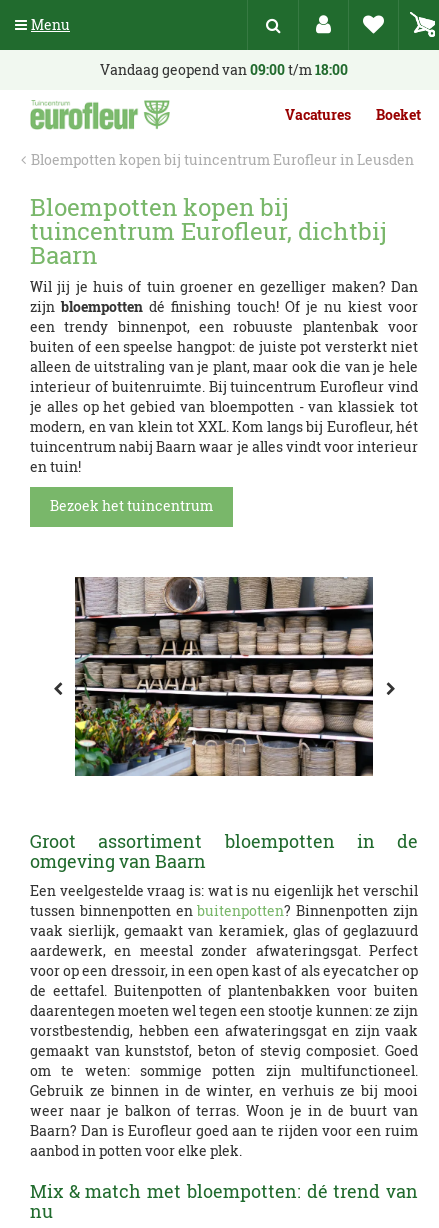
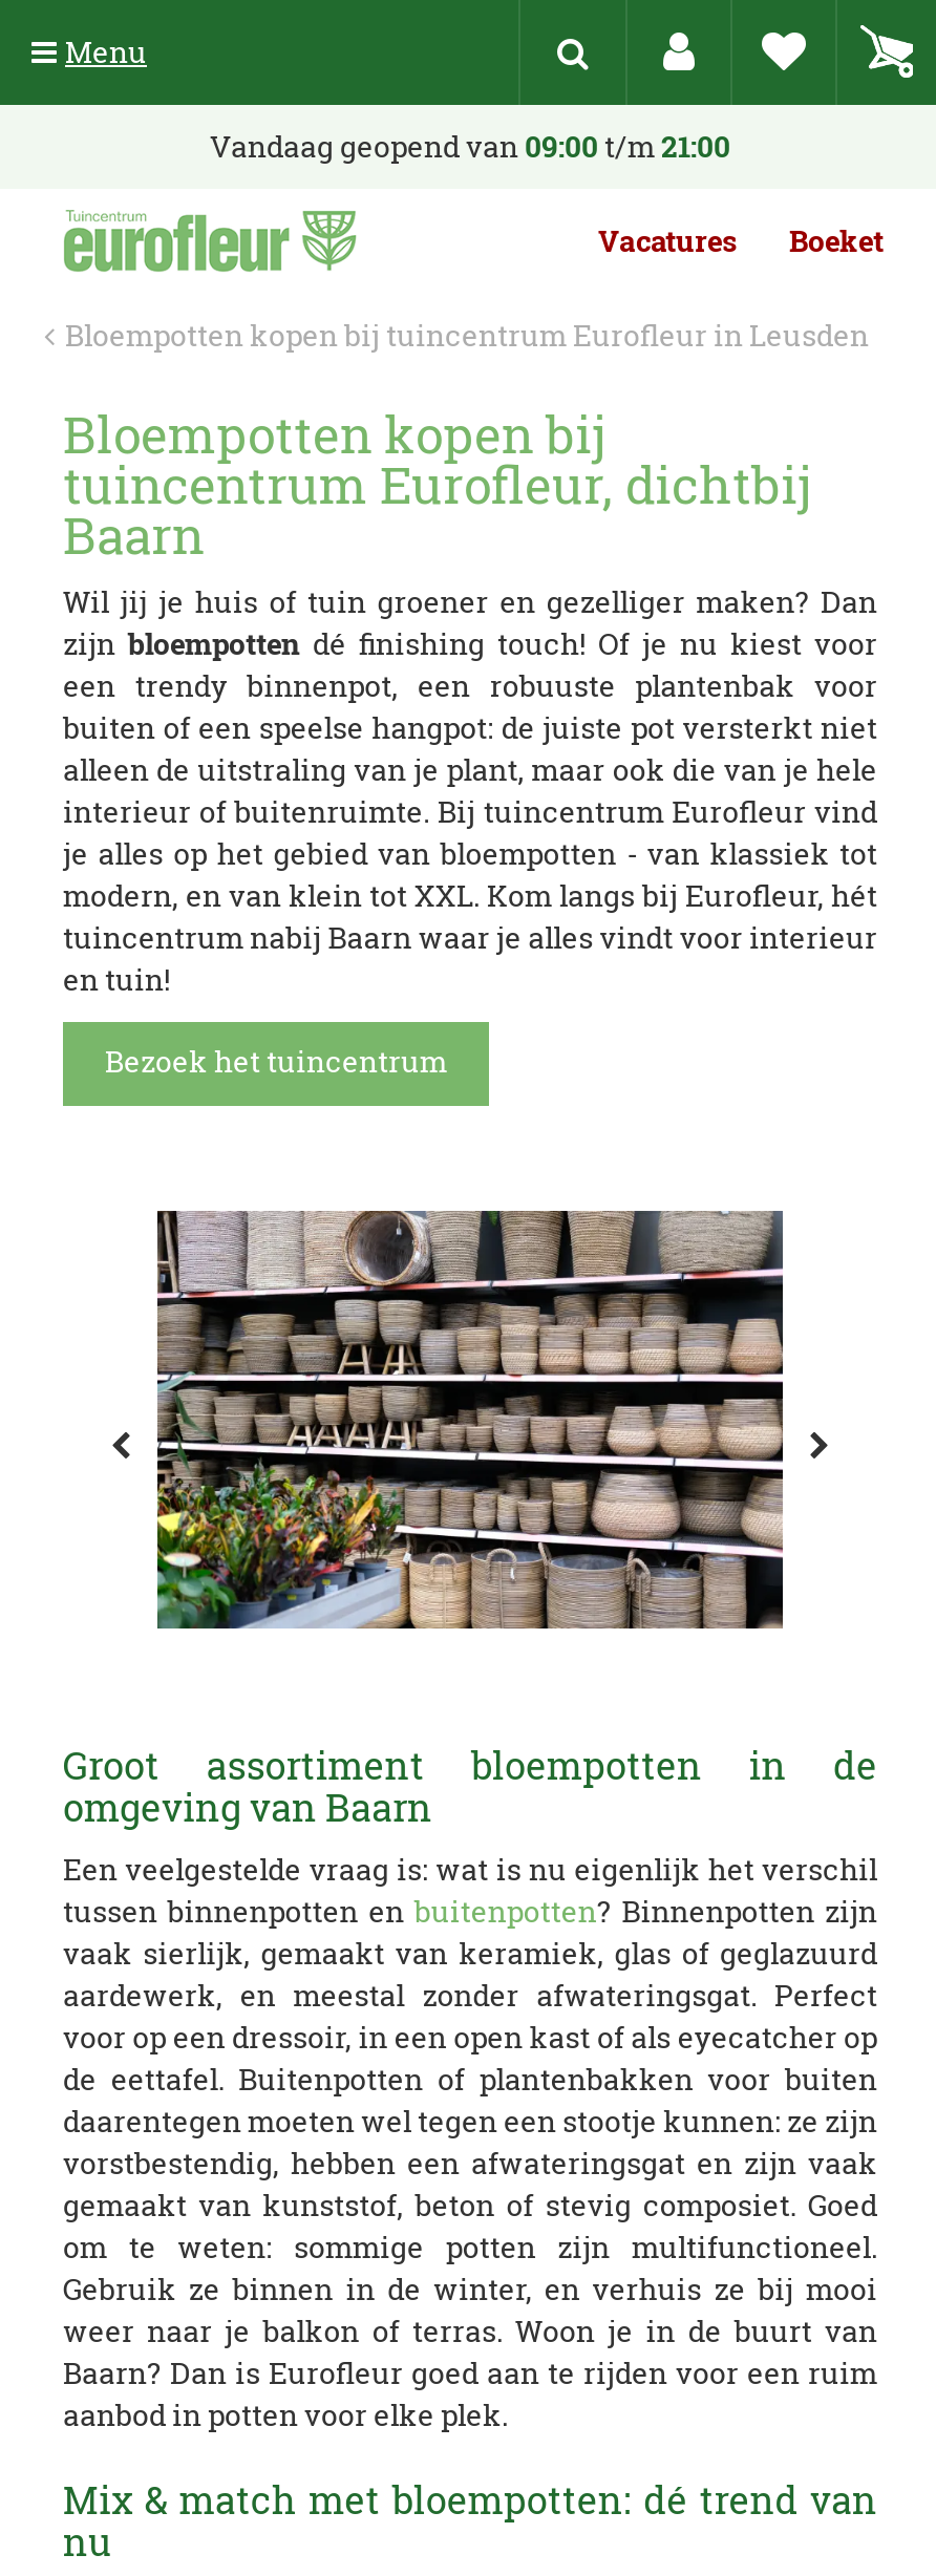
[100,60,348,79] Vandaag geopend van 09:00 t/m 18:00 -> [210,126,730,166] Vandaag geopend van 09:00 t/m 21:00

